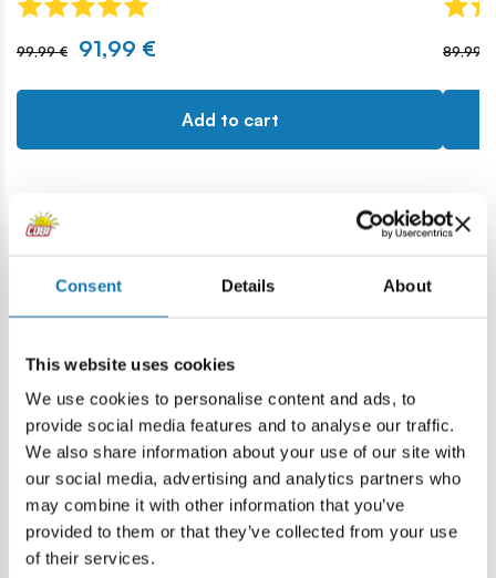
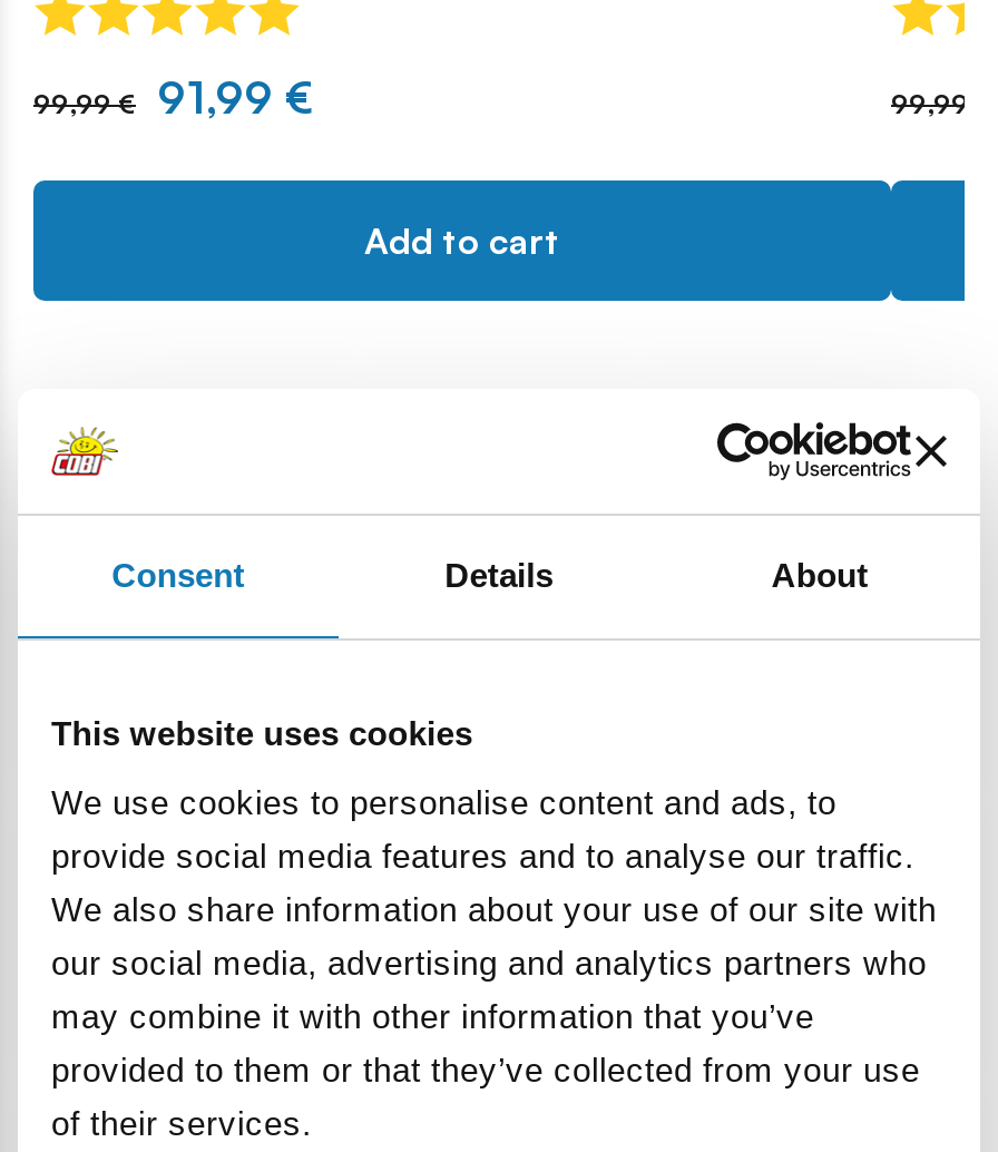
[443,43,494,60] 89,99 € -> [891,87,994,120] 99,99 €

